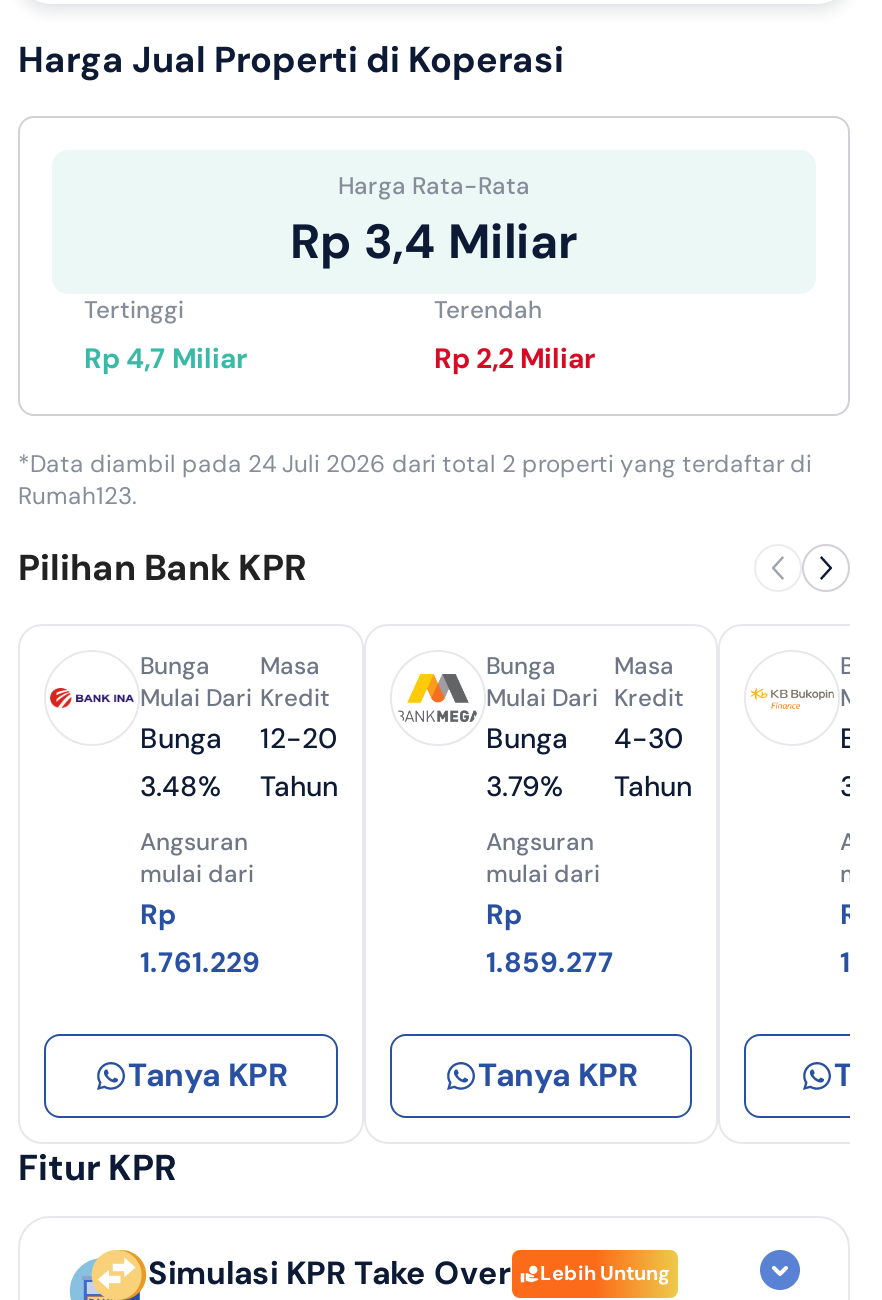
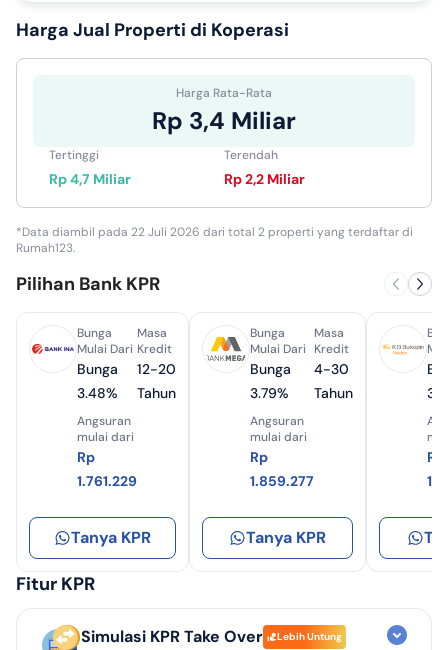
[18,448,812,480] *Data diambil pada 24 Juli 2026 dari total 2 properti yang terdaftar di -> [16,224,413,240] *Data diambil pada 22 Juli 2026 dari total 2 properti yang terdaftar di

